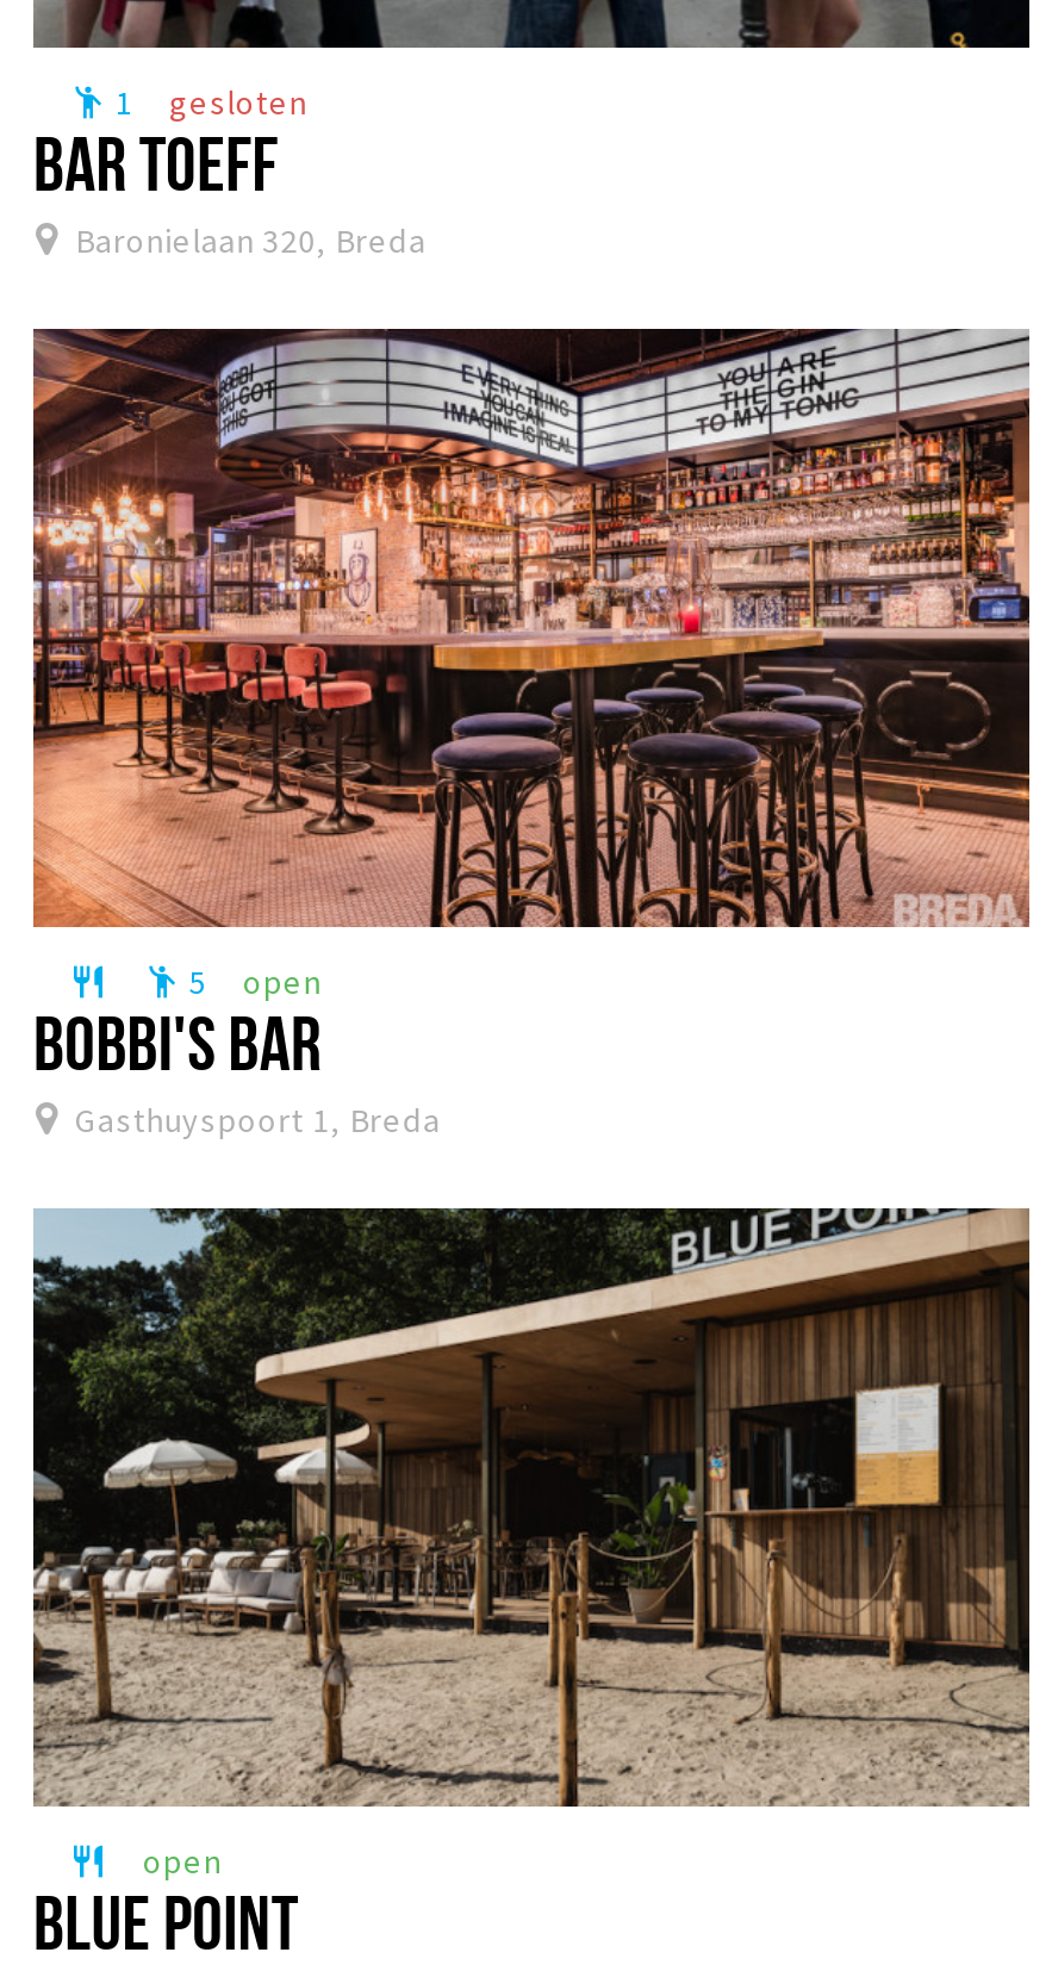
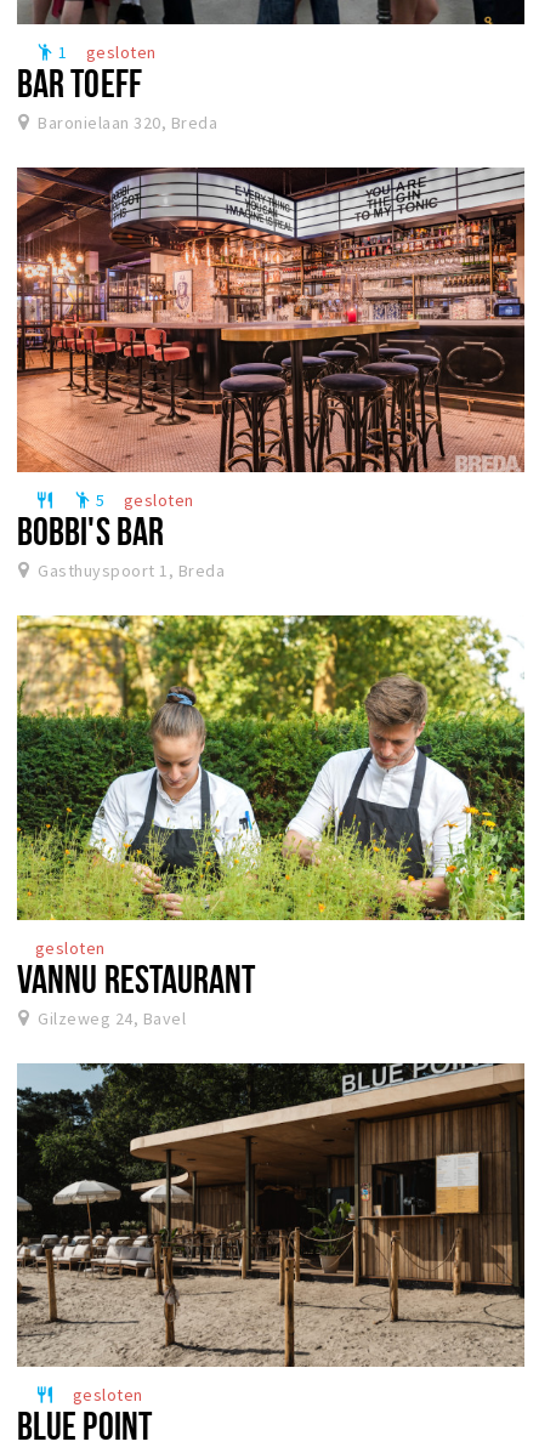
[243,960,321,1003] open -> [124,489,194,511] gesloten
none -> [16,614,526,1029] [image] | gesloten | VANNU RESTAURANT | Gilzeweg 24, Bavel
[143,1839,221,1882] open -> [73,1384,143,1406] gesloten

